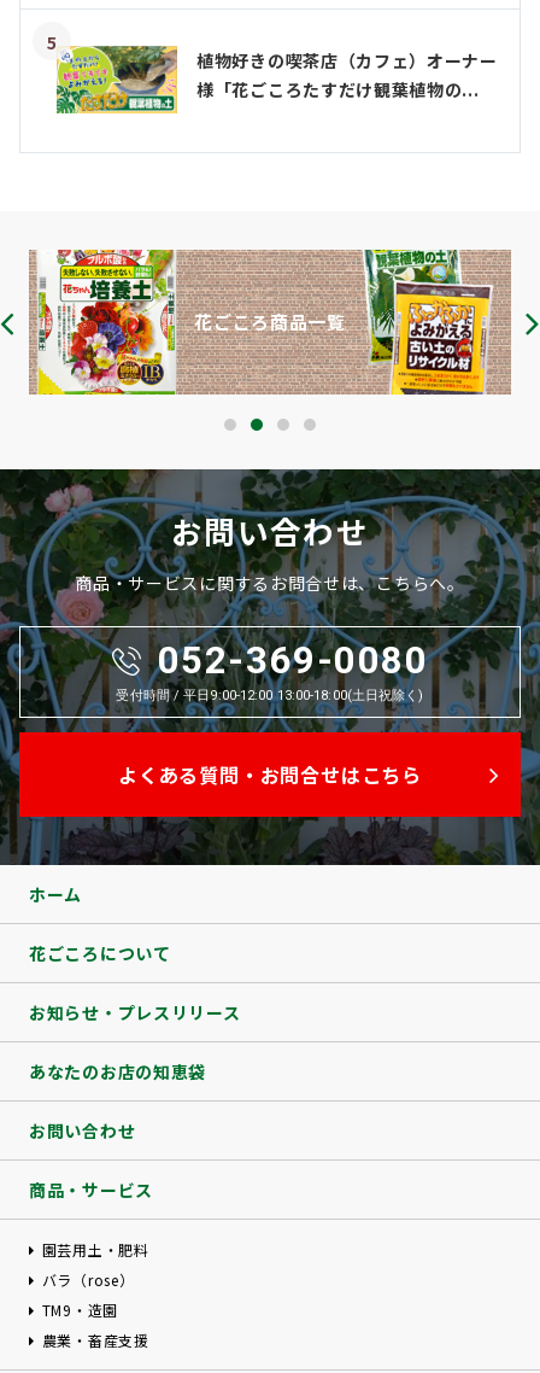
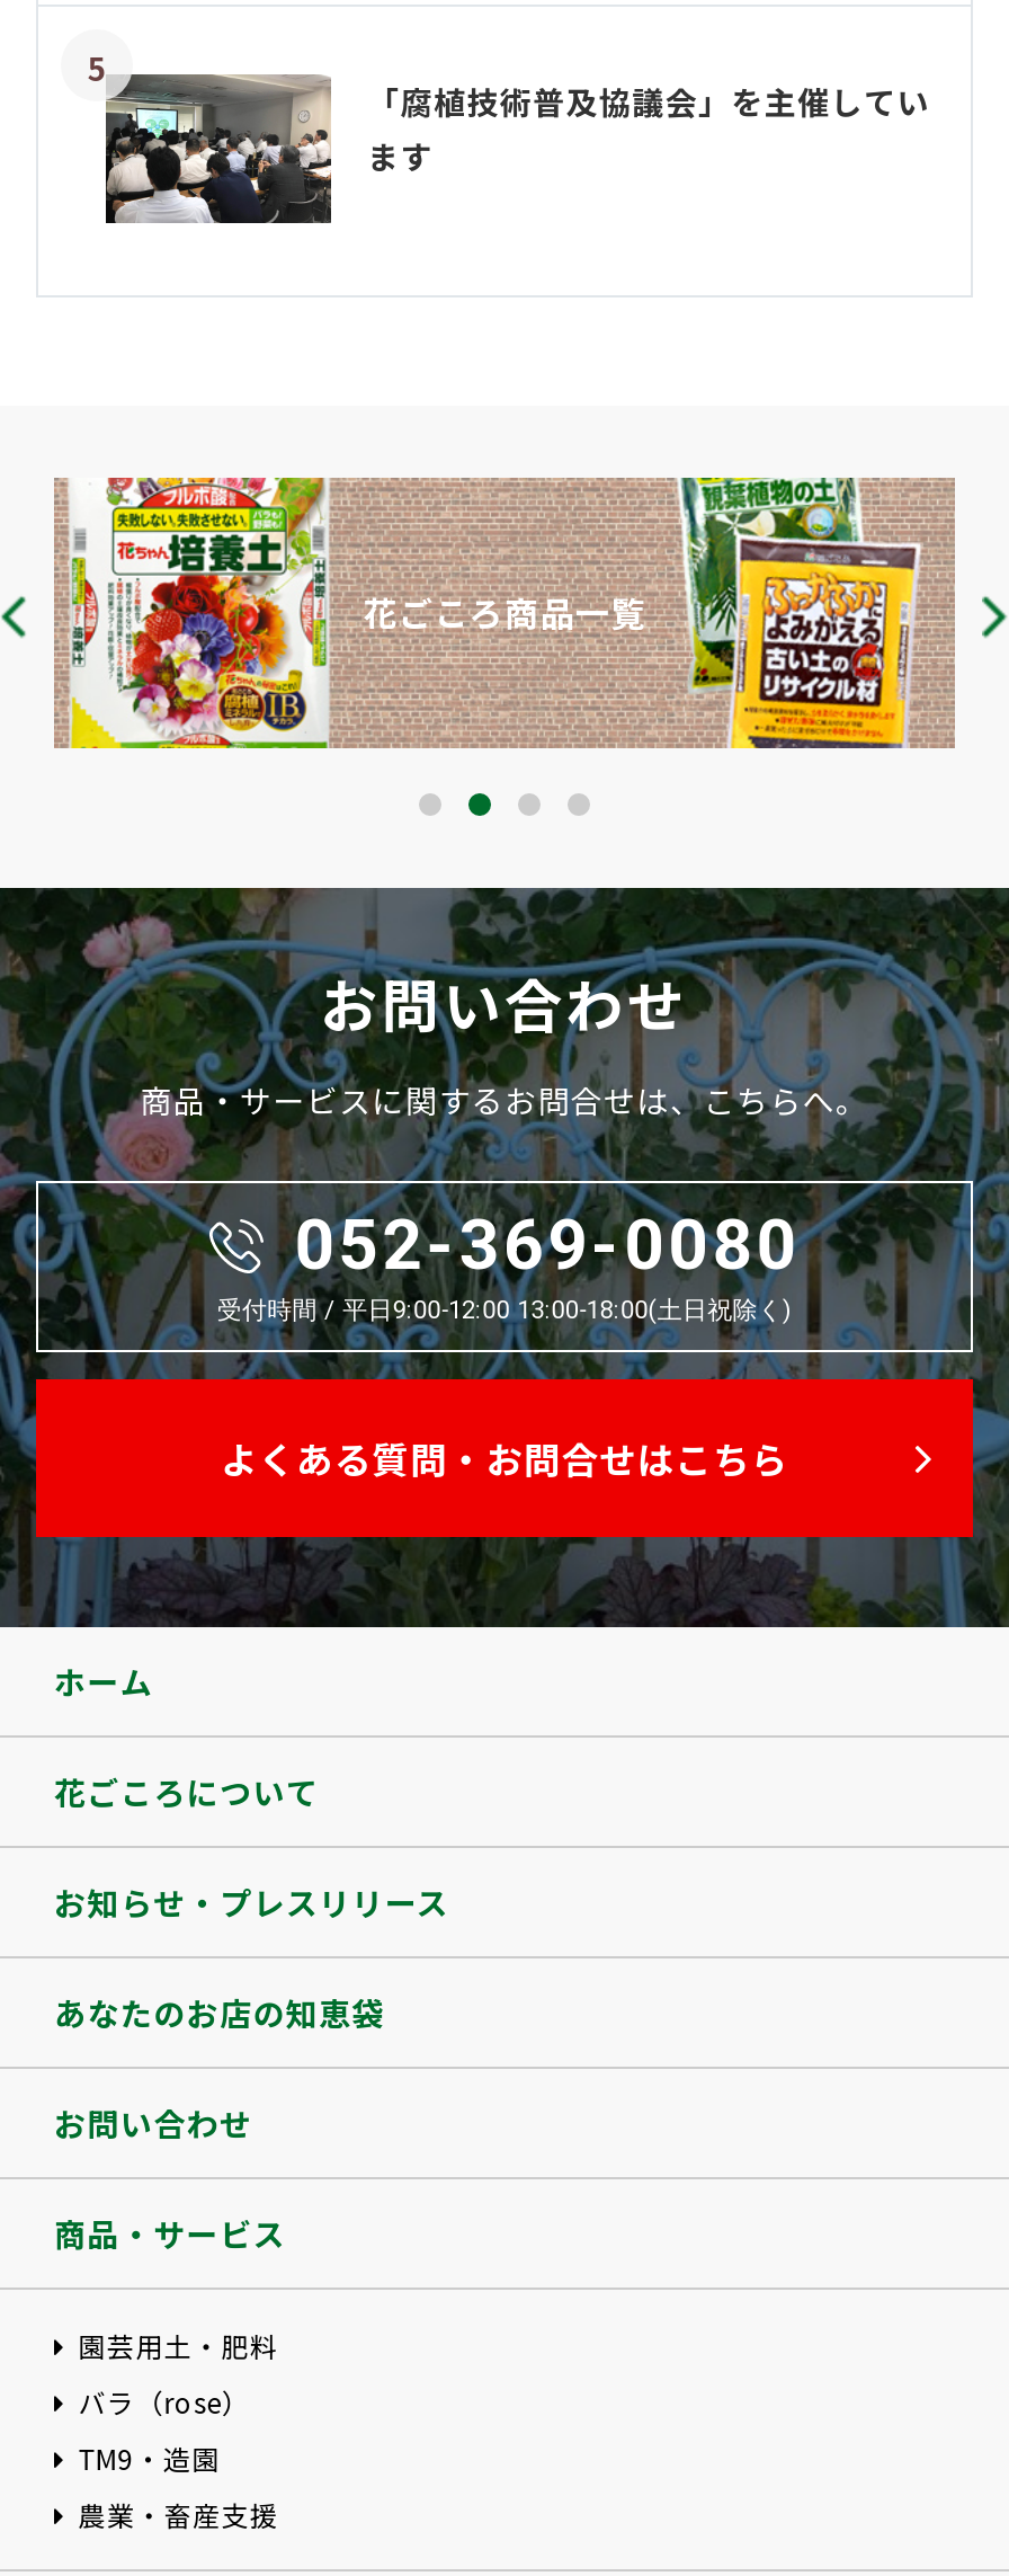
[55,46,498,115] [image] | 植物好きの喫茶店（カフェ）オーナー | 様「花ごころたすだけ観葉植物の... -> [104,72,930,225] [image] | 「腐植技術普及協議会」を主催してい | ます

